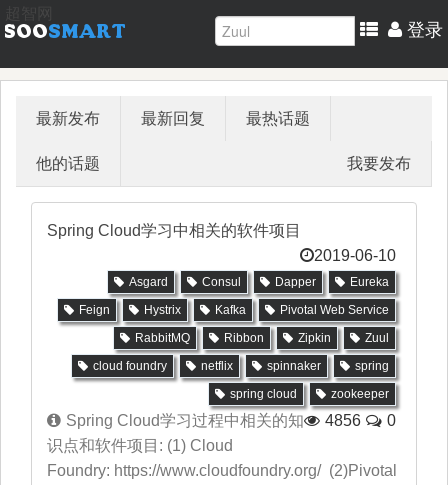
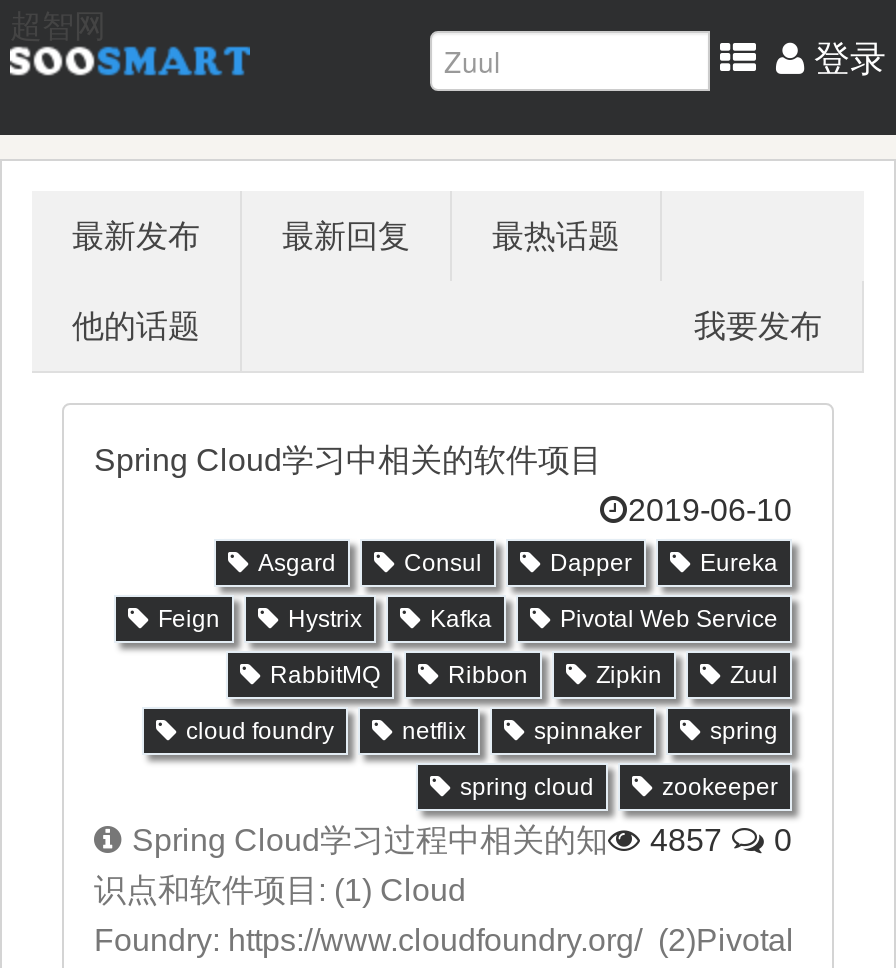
[66,412,396,429] Spring Cloud学习过程中相关的知 4856 0 -> [132,823,792,857] Spring Cloud学习过程中相关的知 4857 0

